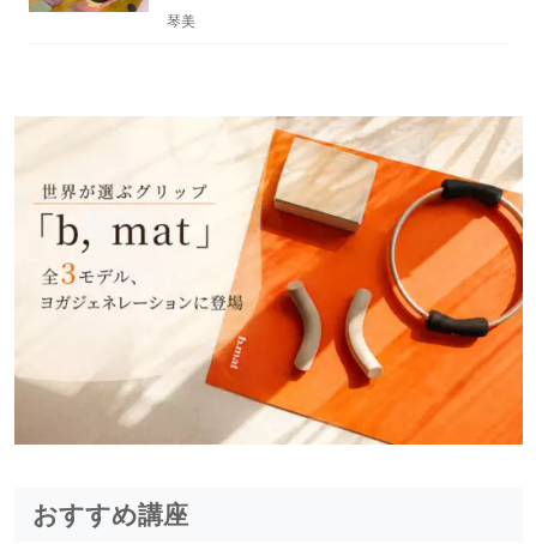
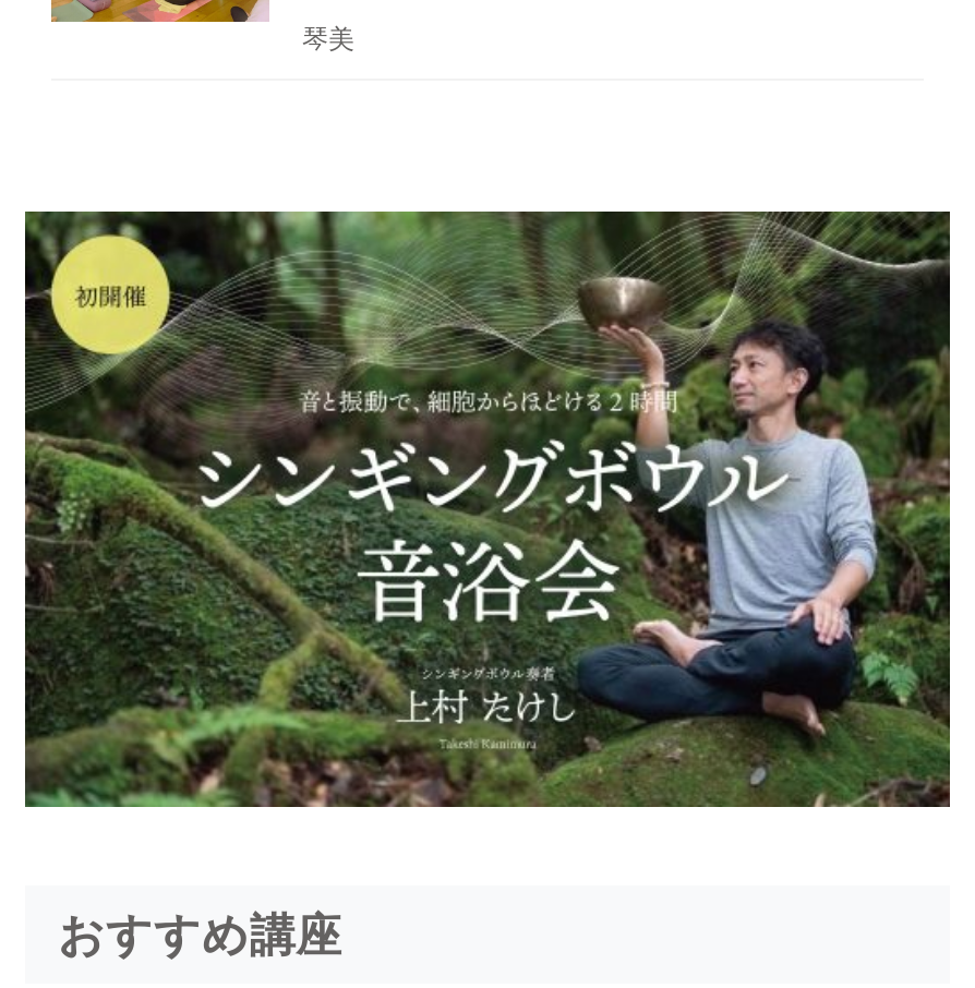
[14,116,524,446] [image] -> [23,209,952,809] [image]

